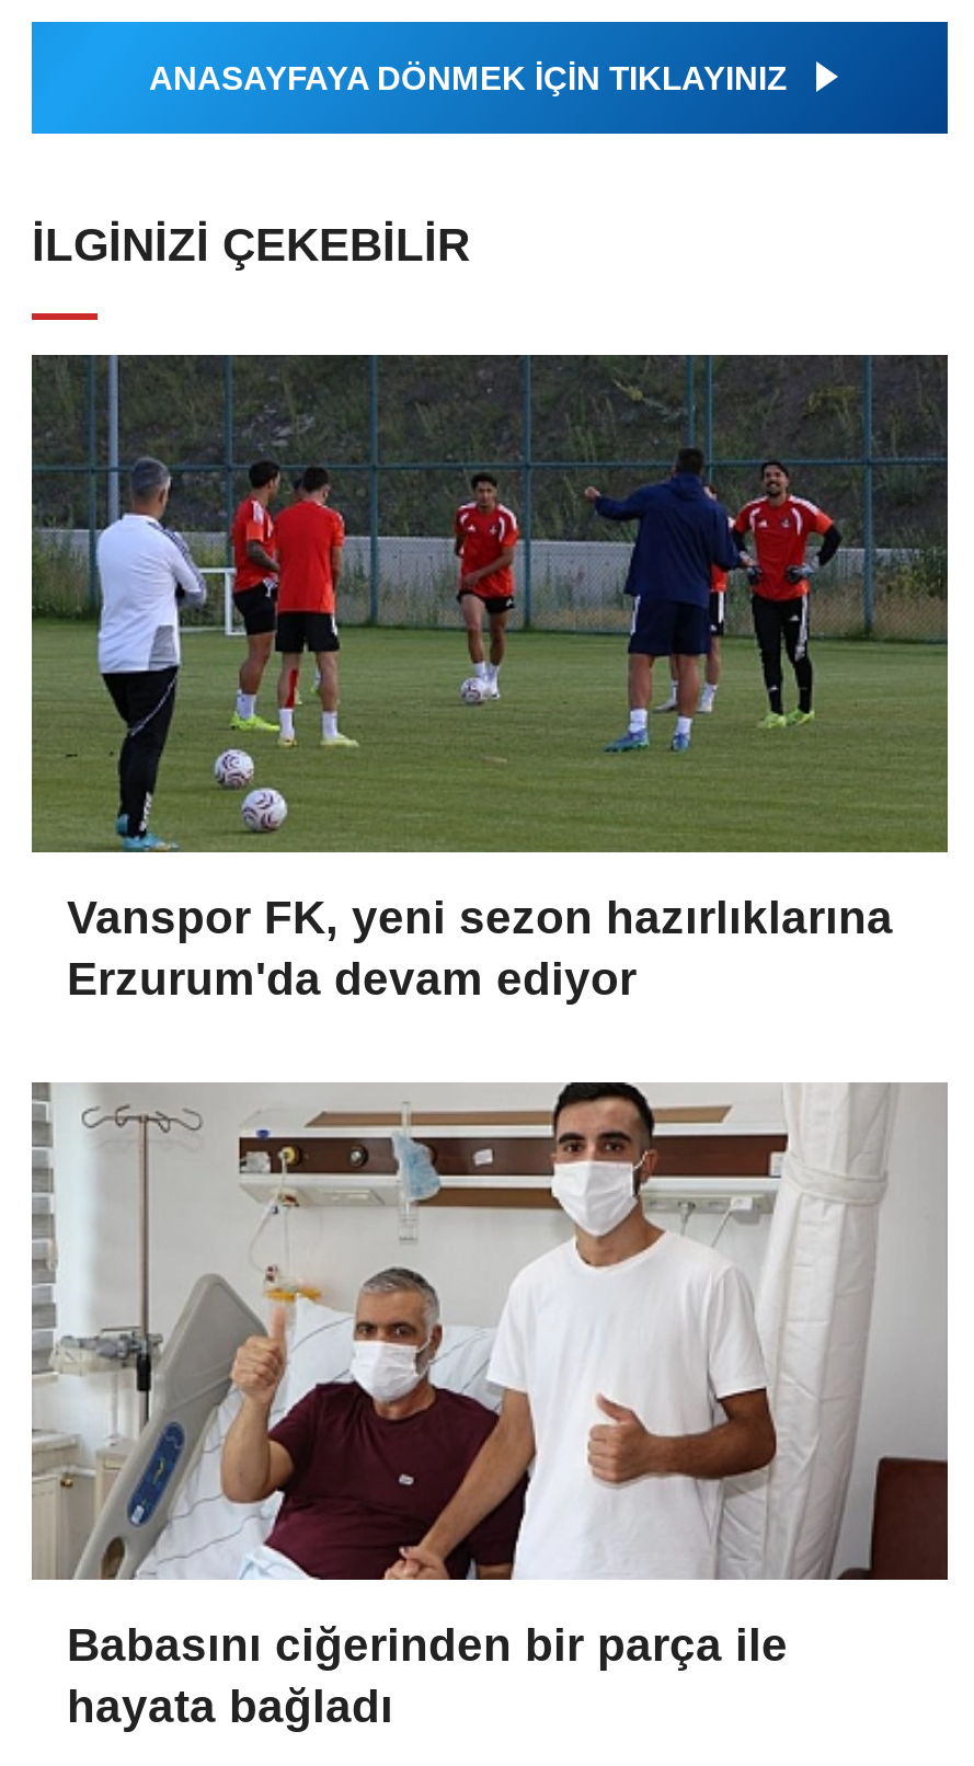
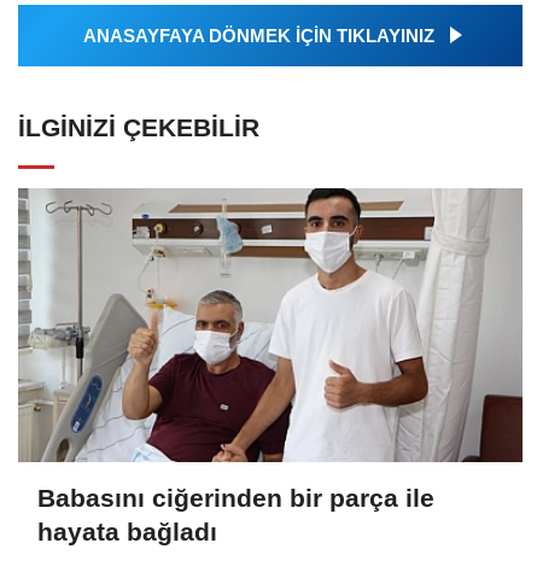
[32,353,948,1002] [image] | Vanspor FK, yeni sezon hazırlıklarına | Erzurum'da devam ediyor -> none

